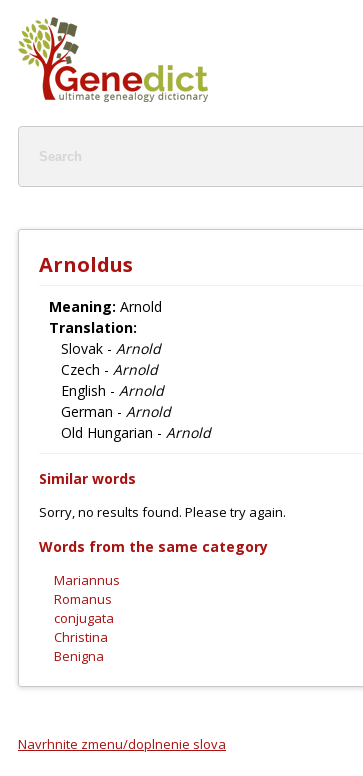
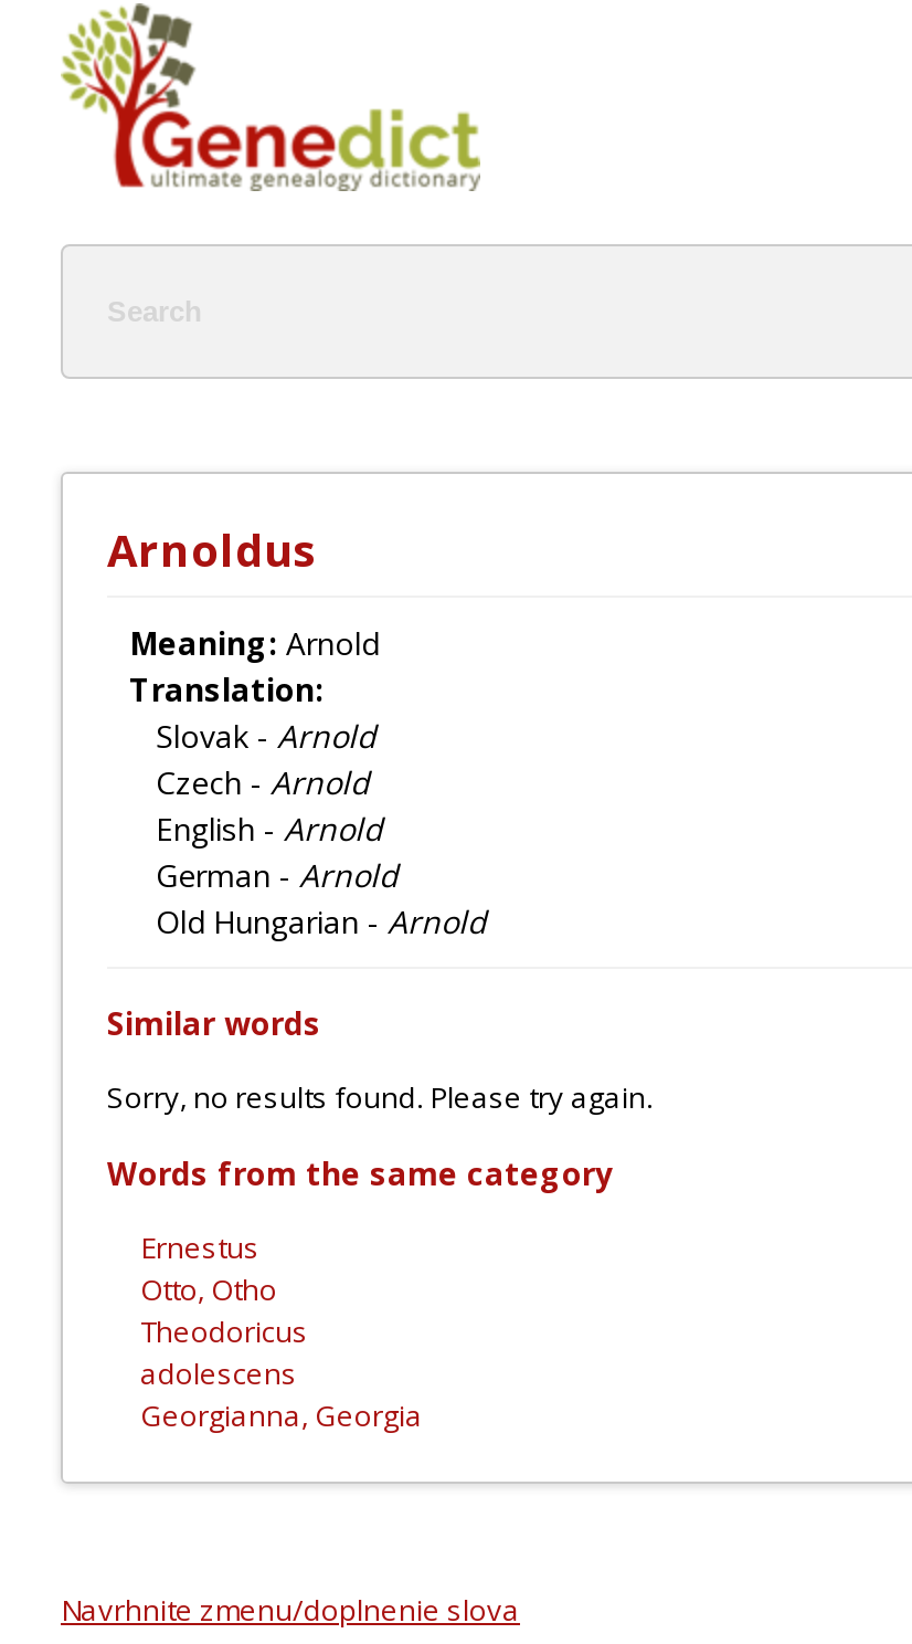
[54,571,120,665] Mariannus | Romanus | conjugata | Christina | Benigna -> [140,1227,423,1435] Ernestus | Otto, Otho | Theodoricus | adolescens | Georgianna, Georgia

